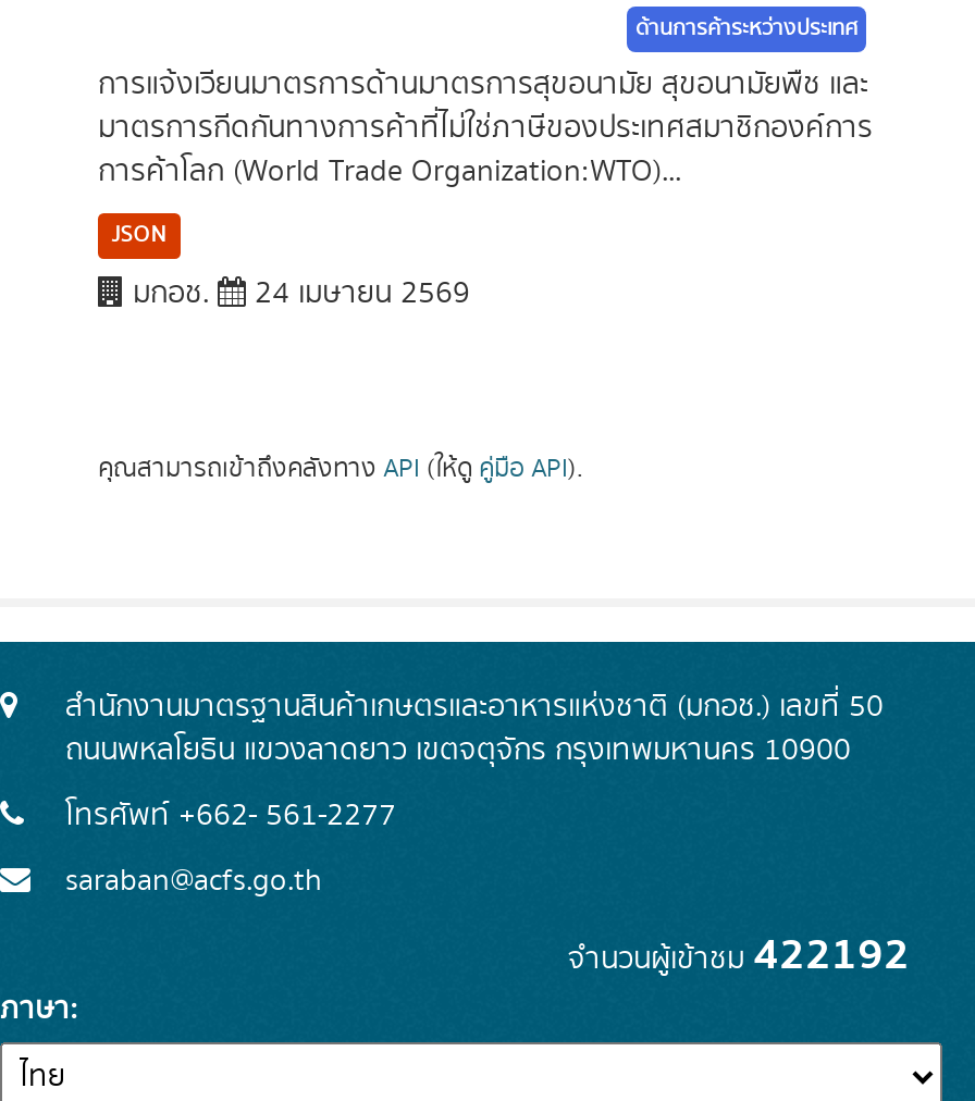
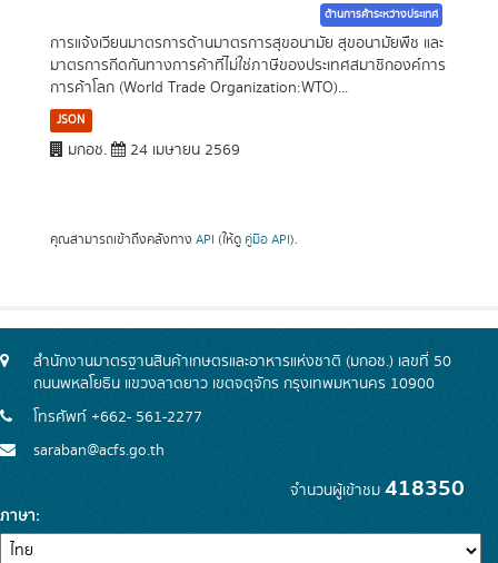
[568,920,910,990] จำนวนผู้เข้าชม422192 -> [290,471,465,506] จำนวนผู้เข้าชม418350

